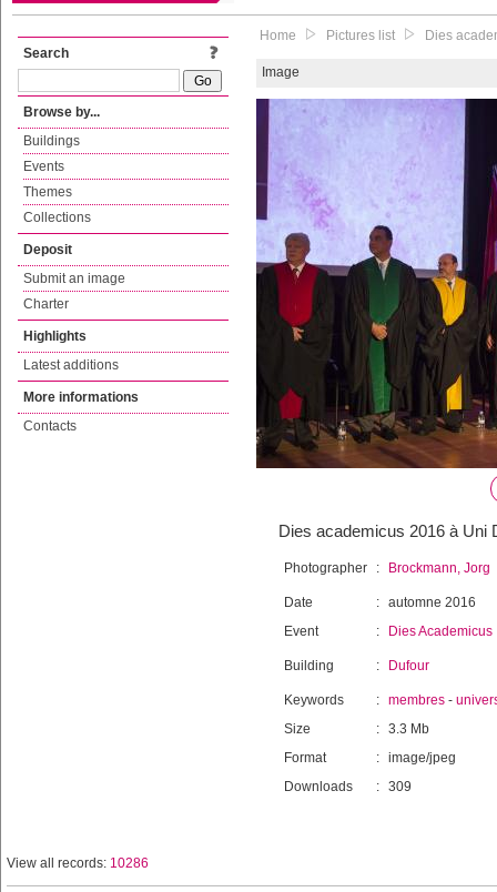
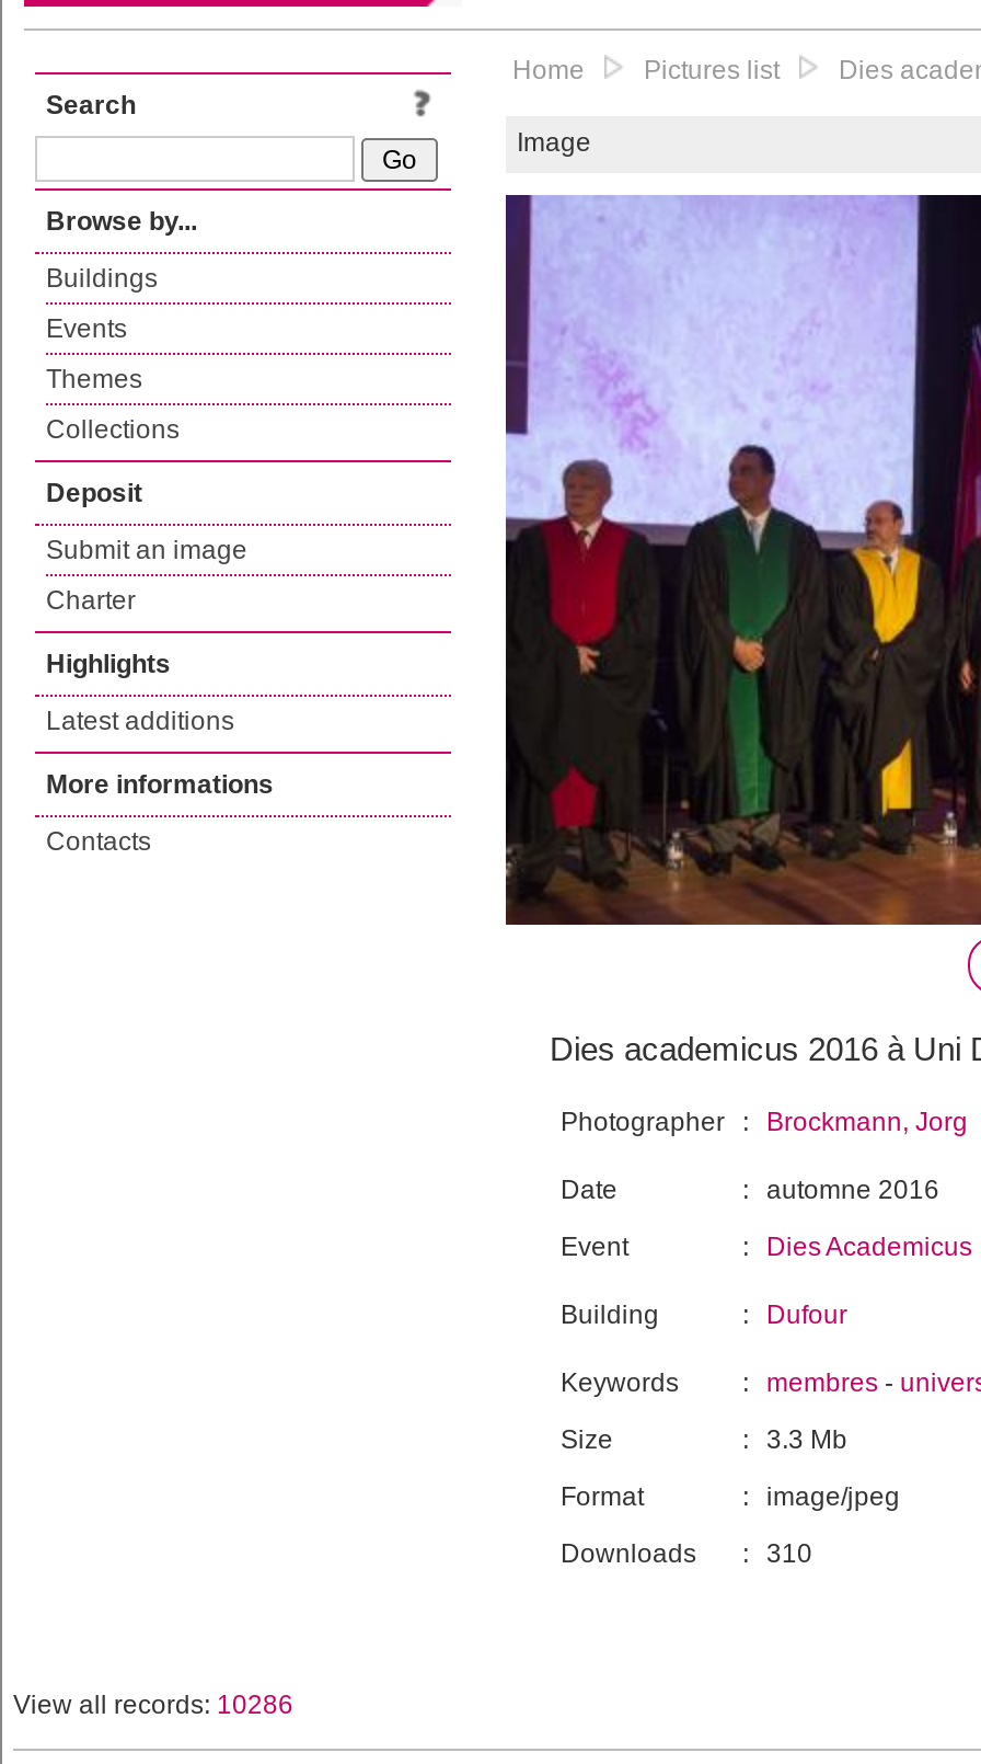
[284,779,412,794] Downloads : 309 -> [561,1538,812,1569] Downloads : 310

